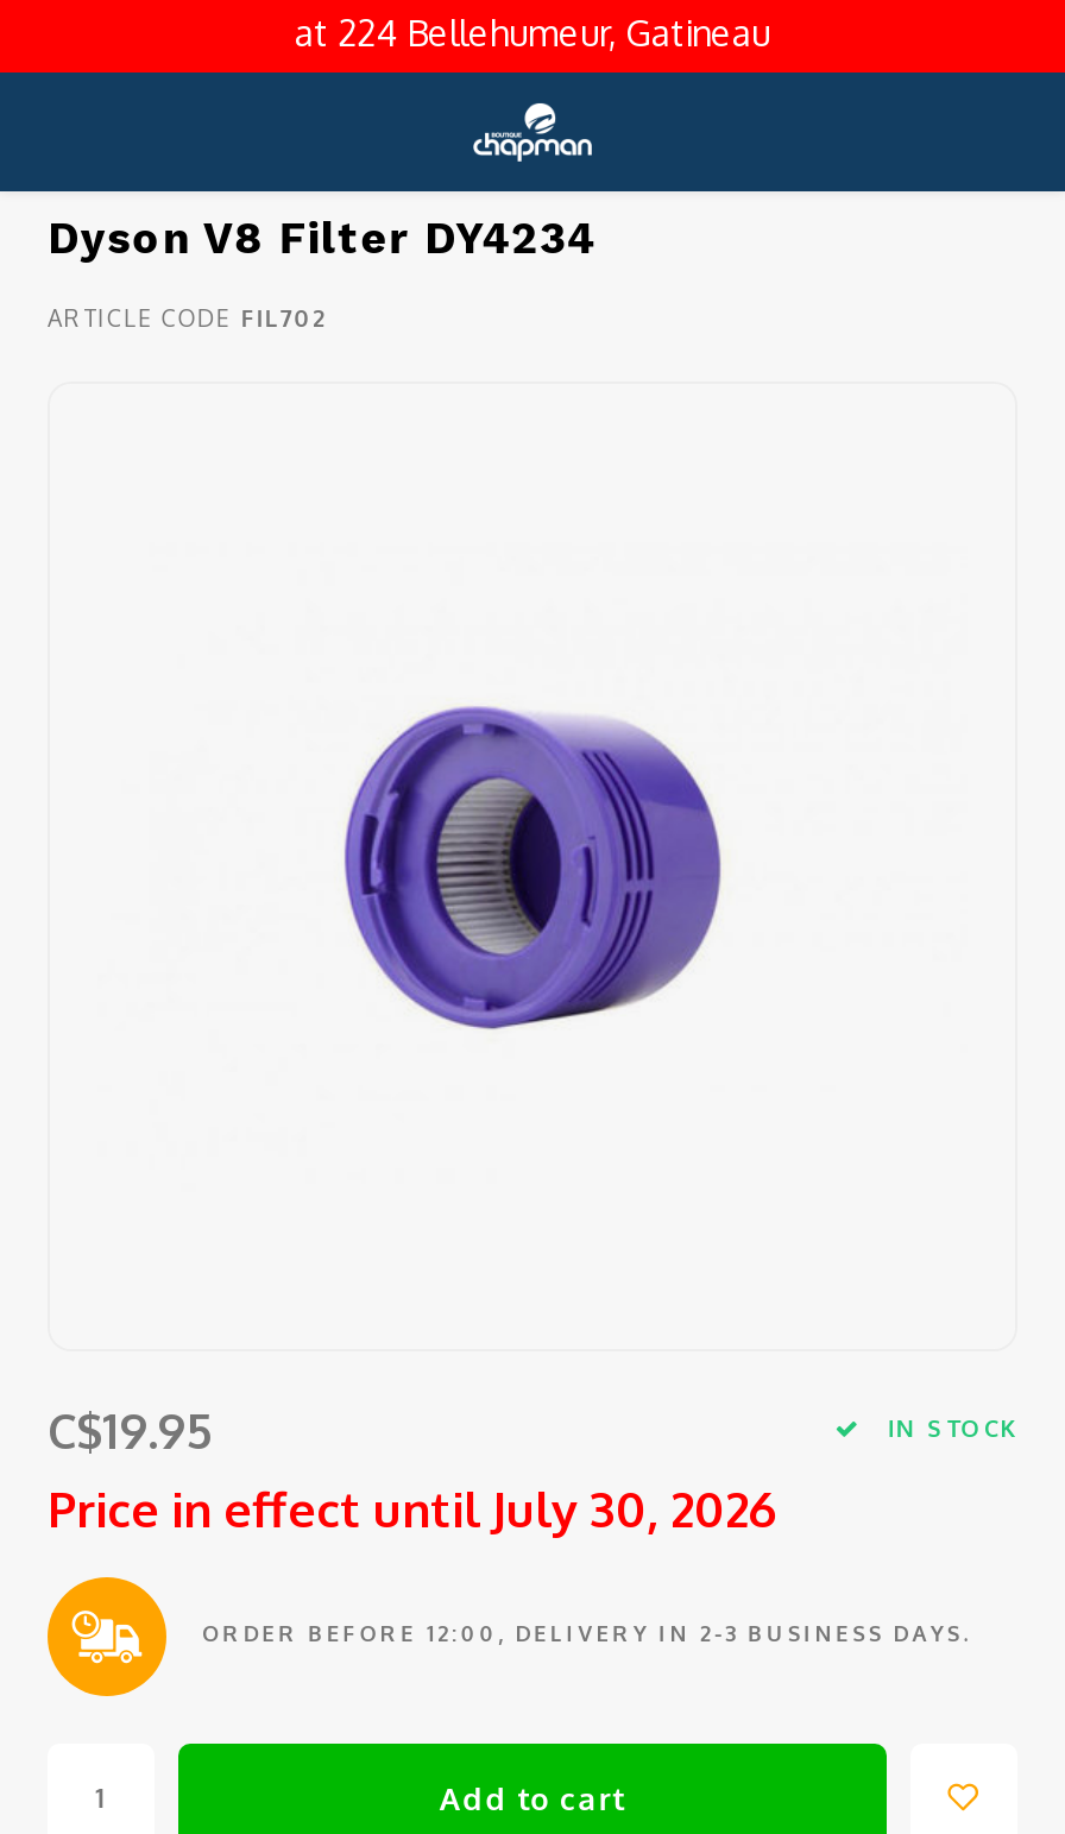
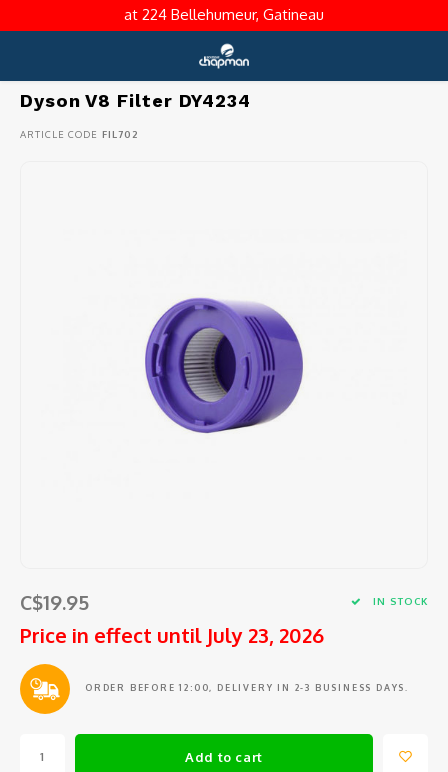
[48,1477,777,1539] Price in effect until July 30, 2026 -> [20,622,324,648] Price in effect until July 23, 2026

